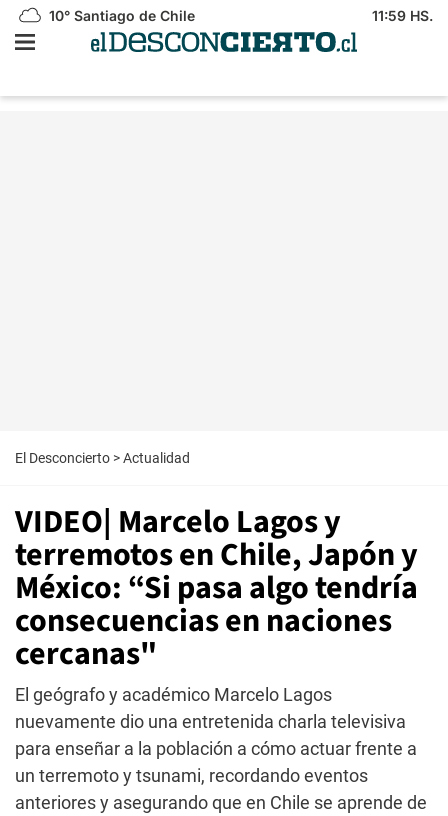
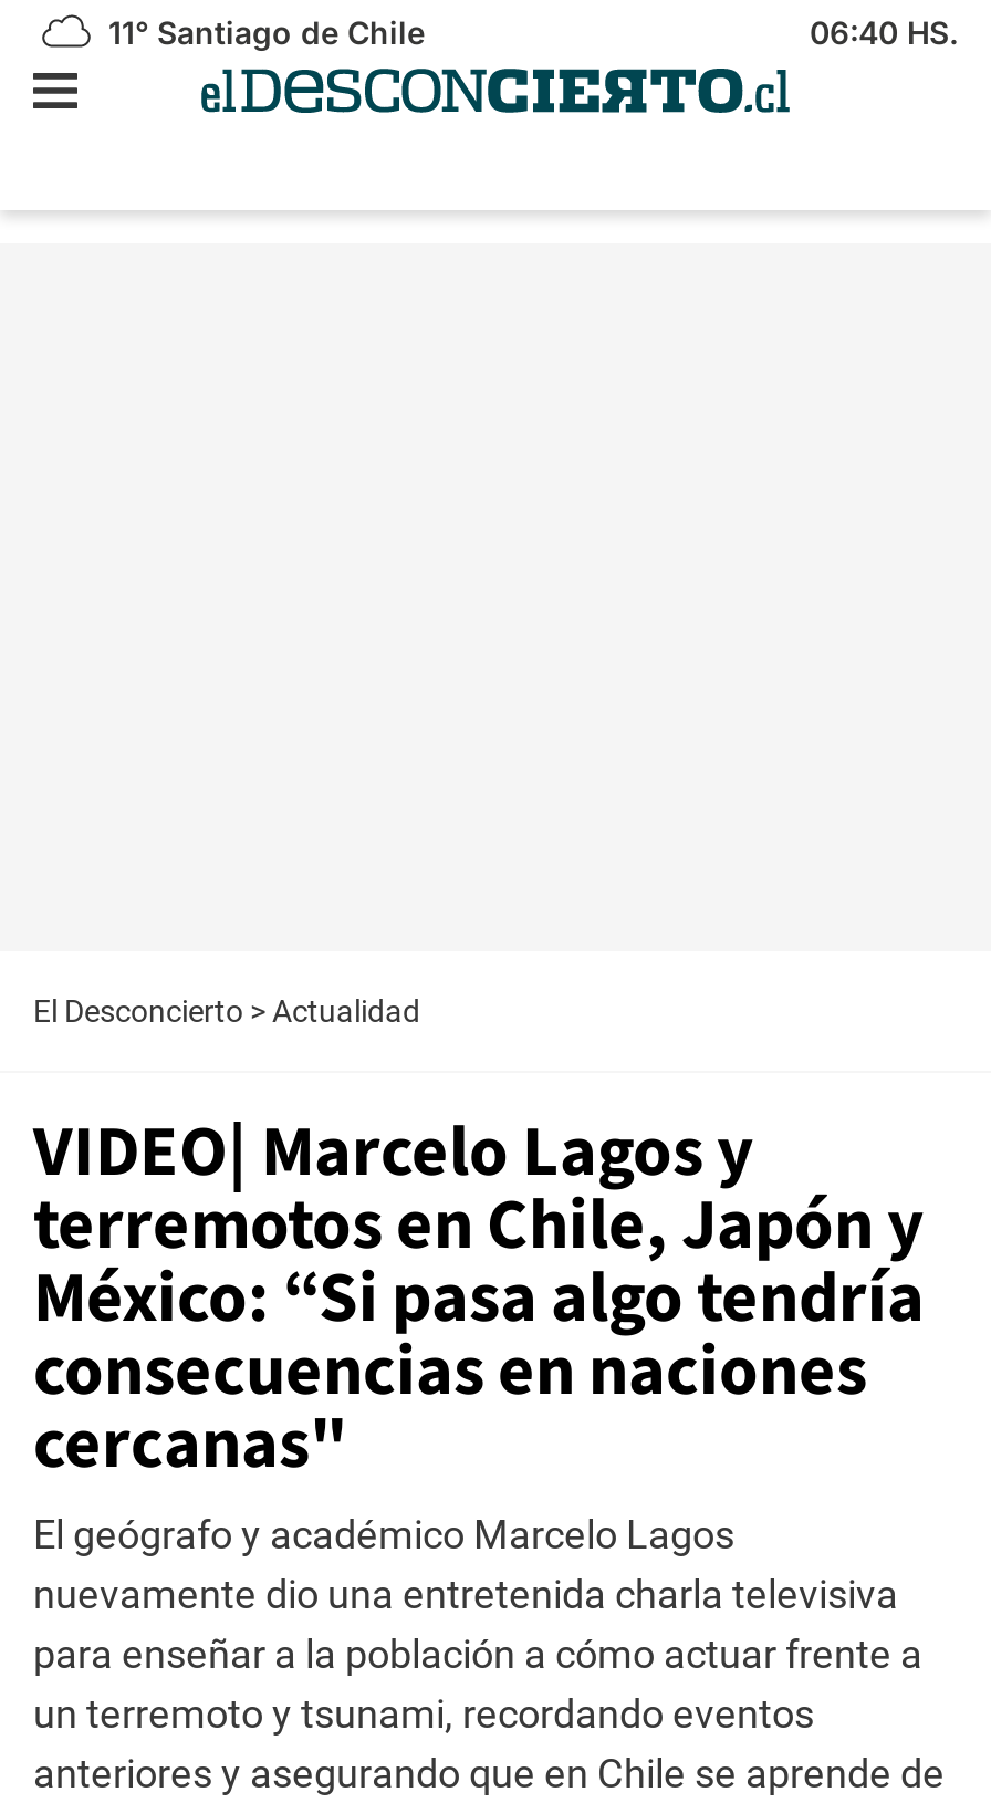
[45,7,195,24] 10° Santiago de Chile -> [100,13,425,51] 11° Santiago de Chile
[372,7,433,24] 11:59 HS. -> [810,13,958,51] 06:40 HS.

